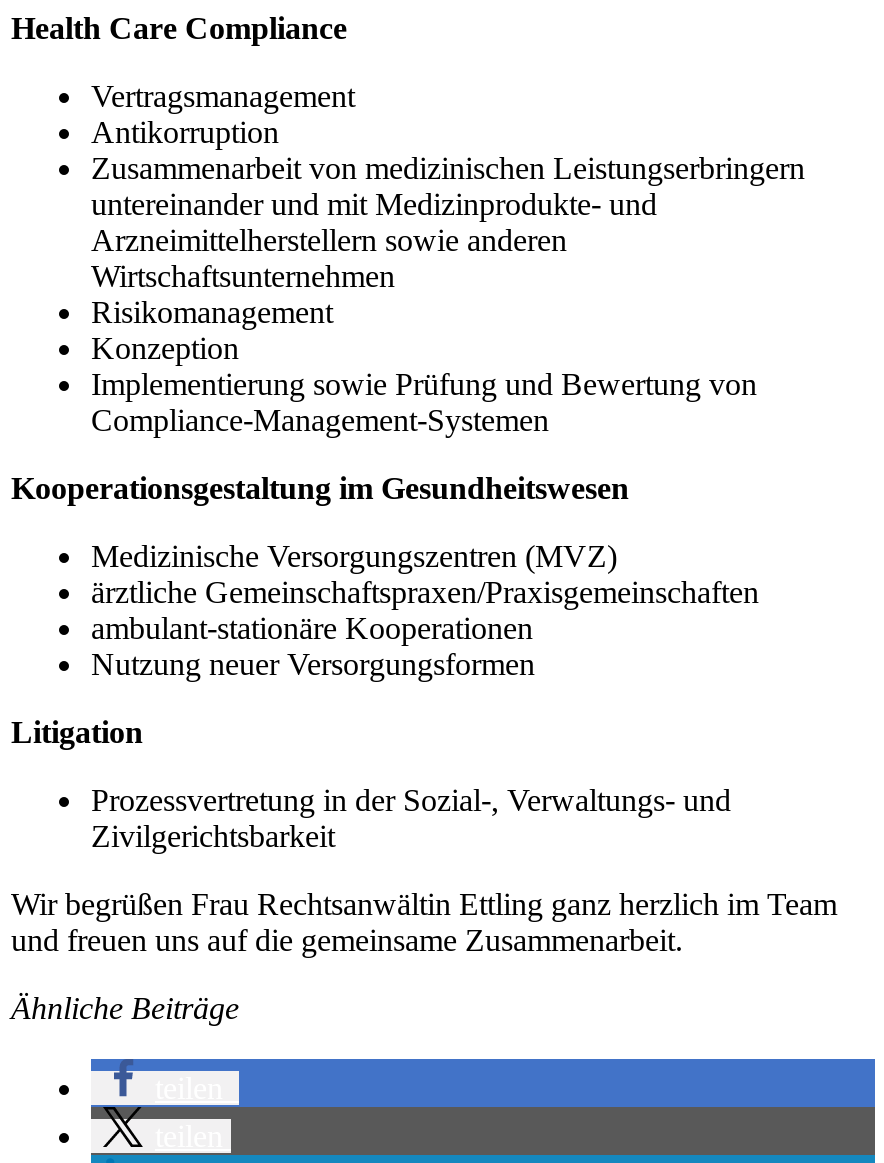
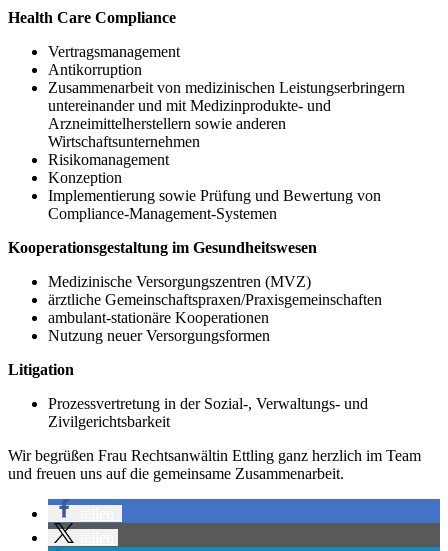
[11,991,239,1025] Ähnliche Beiträge -> none

